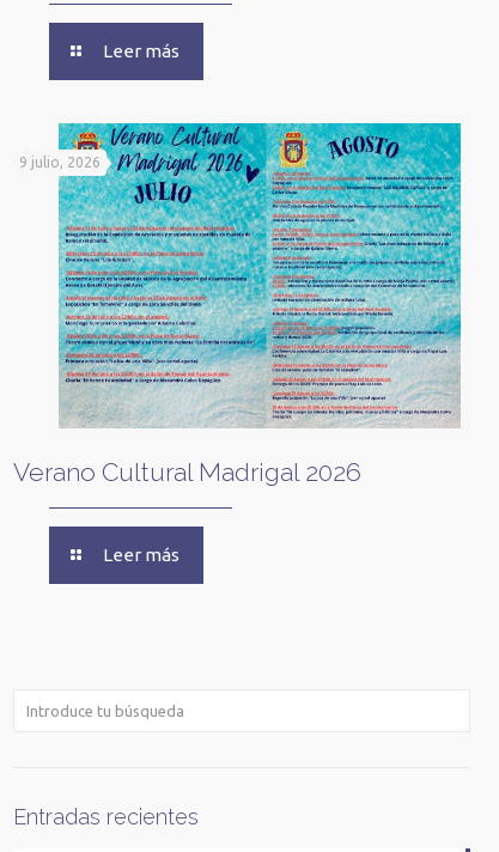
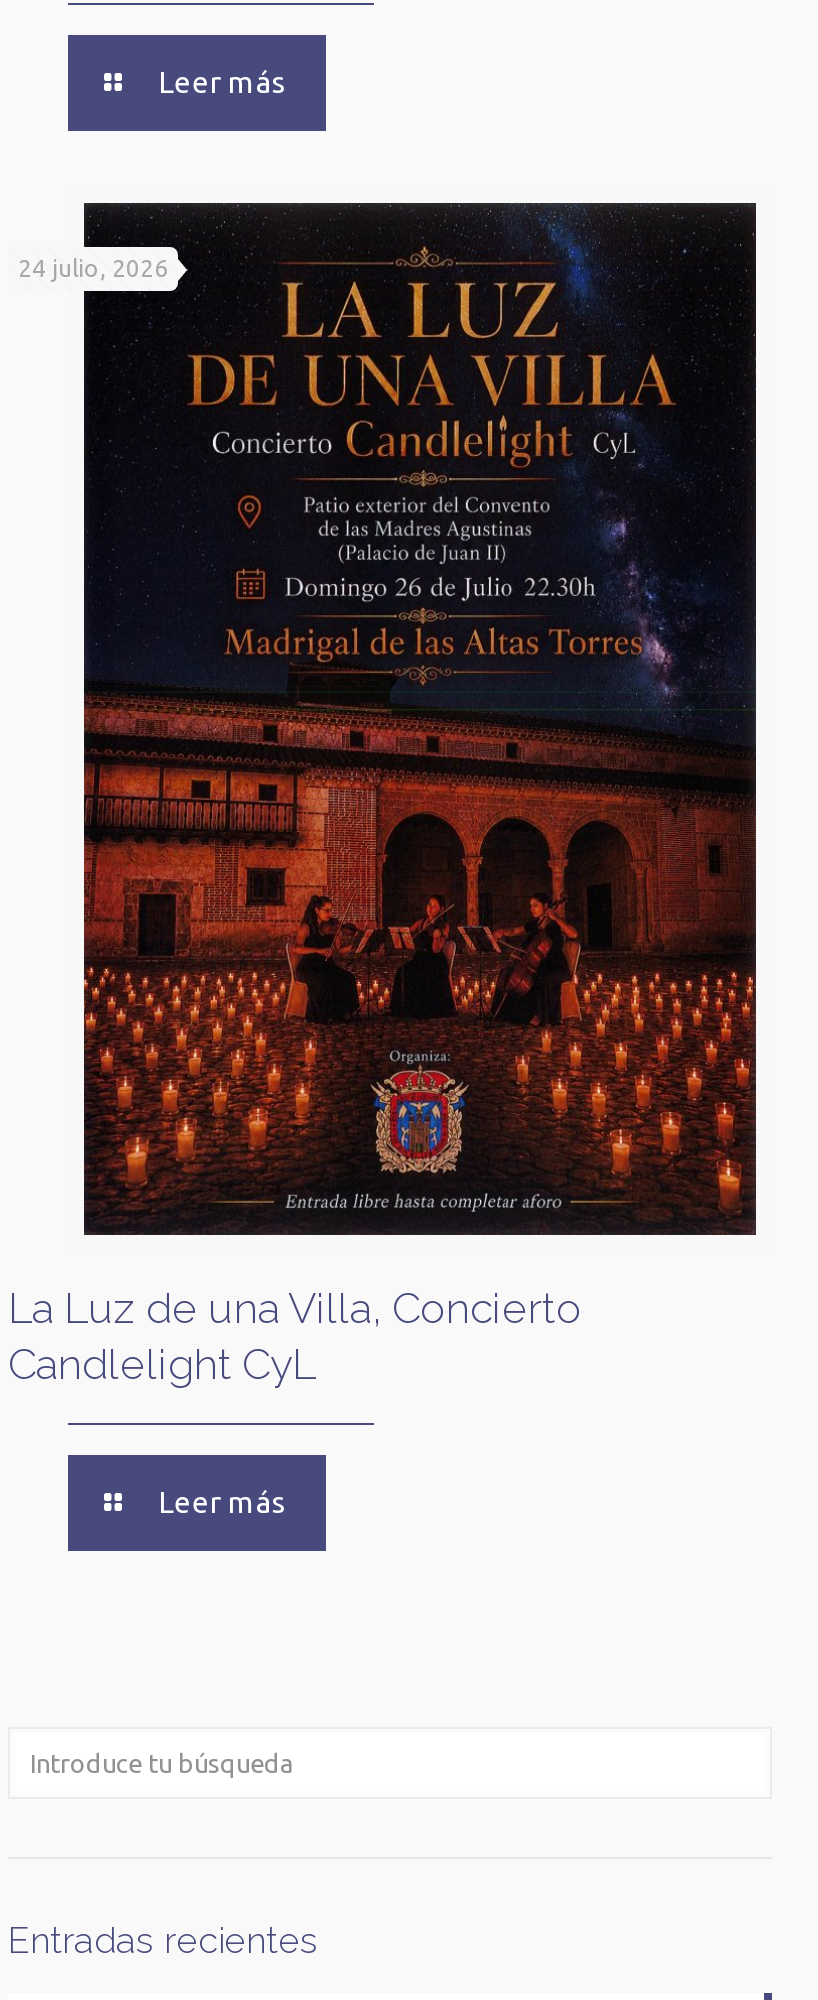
[19,122,462,428] [image] | 9 julio, 2026 -> [18,201,758,1239] [image] | 24 julio, 2026
[13,457,361,487] Verano Cultural Madrigal 2026 -> [8,1282,582,1388] La Luz de una Villa, Concierto | Candlelight CyL

